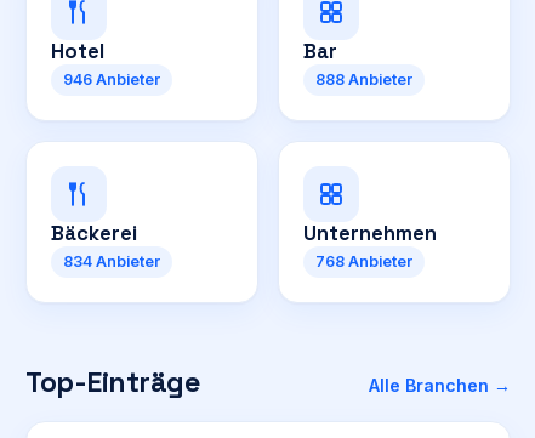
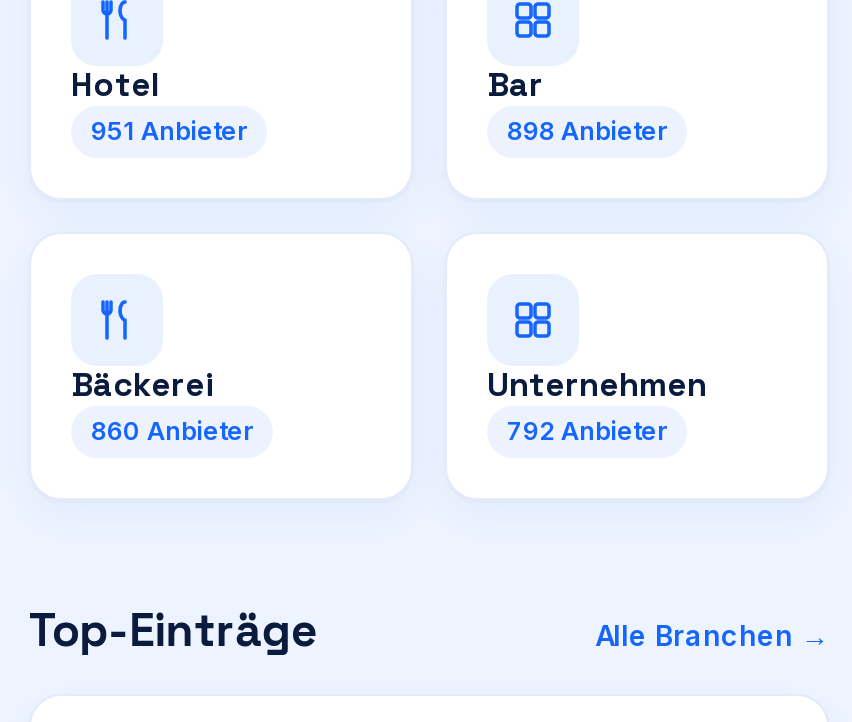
[63,70,160,89] 946 Anbieter -> [91,116,247,146] 951 Anbieter
[315,70,412,89] 888 Anbieter -> [507,116,667,146] 898 Anbieter
[63,252,160,271] 834 Anbieter -> [91,416,253,446] 860 Anbieter
[315,252,412,271] 768 Anbieter -> [507,416,667,446] 792 Anbieter

